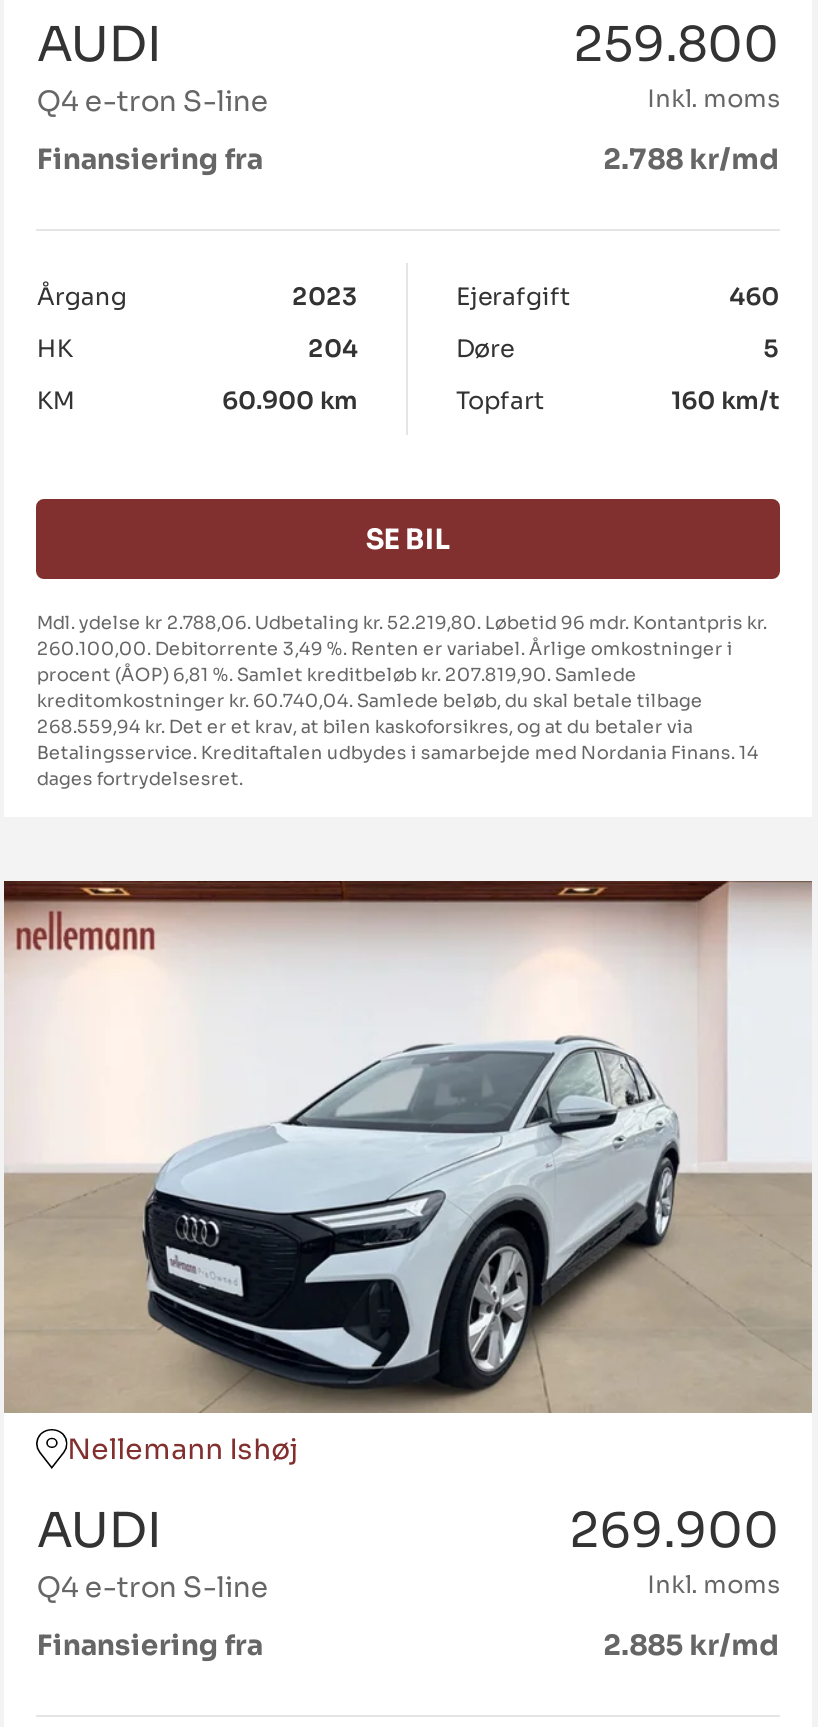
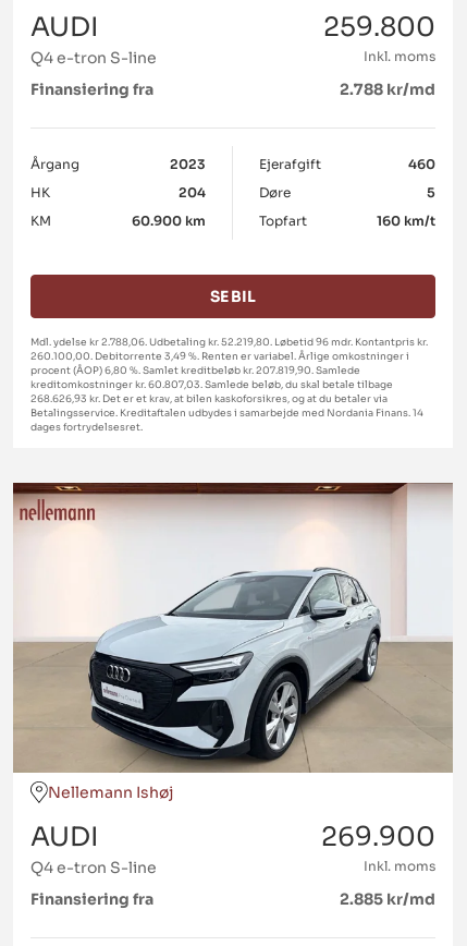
[37,663,637,687] procent (ÅOP) 6,81 %. Samlet kreditbeløb kr. 207.819,90. Samlede -> [31,364,361,377] procent (ÅOP) 6,80 %. Samlet kreditbeløb kr. 207.819,90. Samlede
[37,689,703,713] kreditomkostninger kr. 60.740,04. Samlede beløb, du skal betale tilbage -> [31,378,393,391] kreditomkostninger kr. 60.807,03. Samlede beløb, du skal betale tilbage
[37,715,693,739] 268.559,94 kr. Det er et krav, at bilen kaskoforsikres, og at du betaler via -> [31,393,388,406] 268.626,93 kr. Det er et krav, at bilen kaskoforsikres, og at du betaler via

